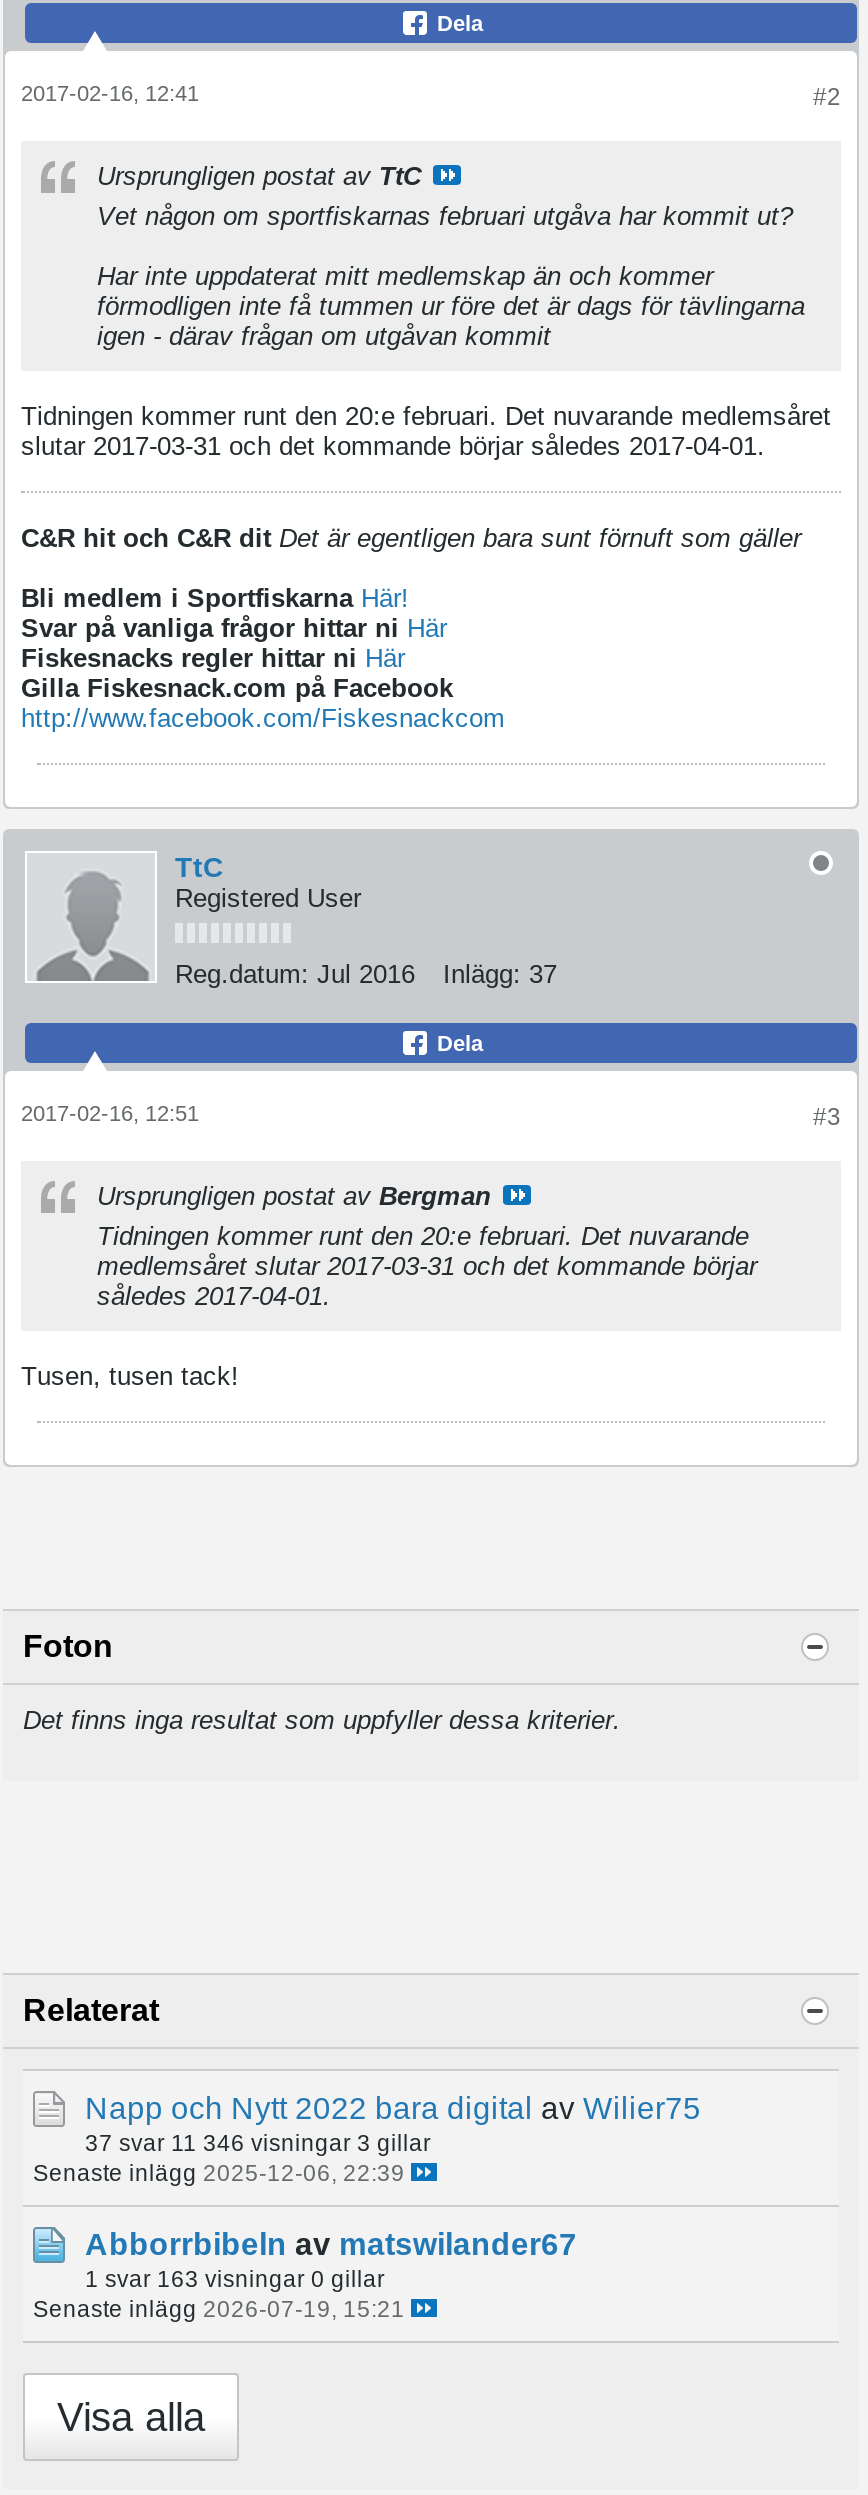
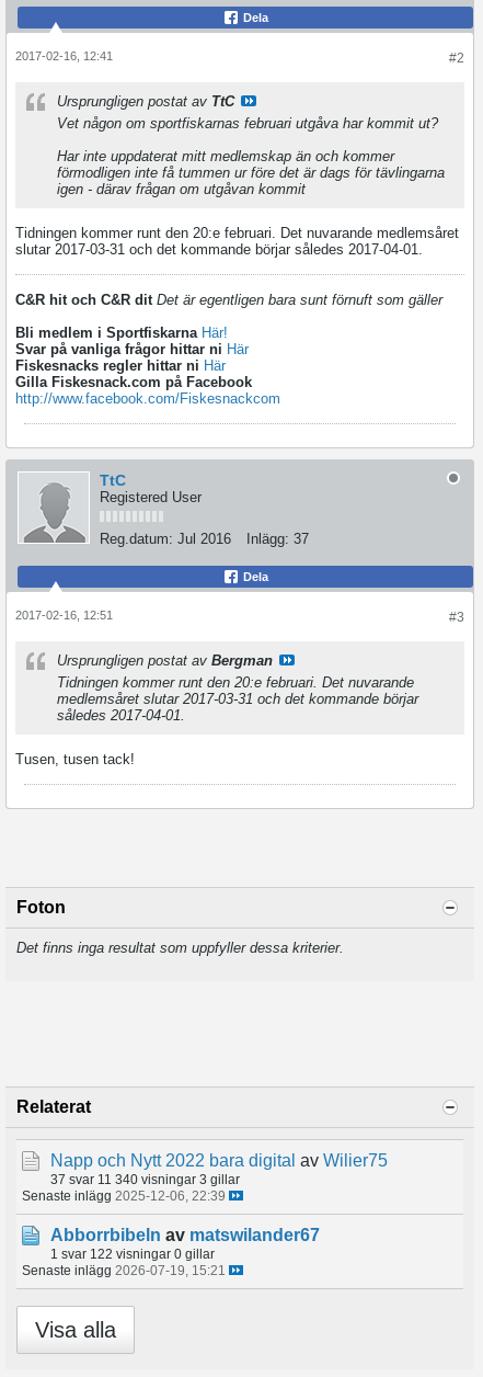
[85,2129,431,2155] 37 svar 11 346 visningar 3 gillar -> [50,1172,240,1186] 37 svar 11 340 visningar 3 gillar
[85,2265,385,2291] 1 svar 163 visningar 0 gillar -> [50,1247,215,1261] 1 svar 122 visningar 0 gillar

